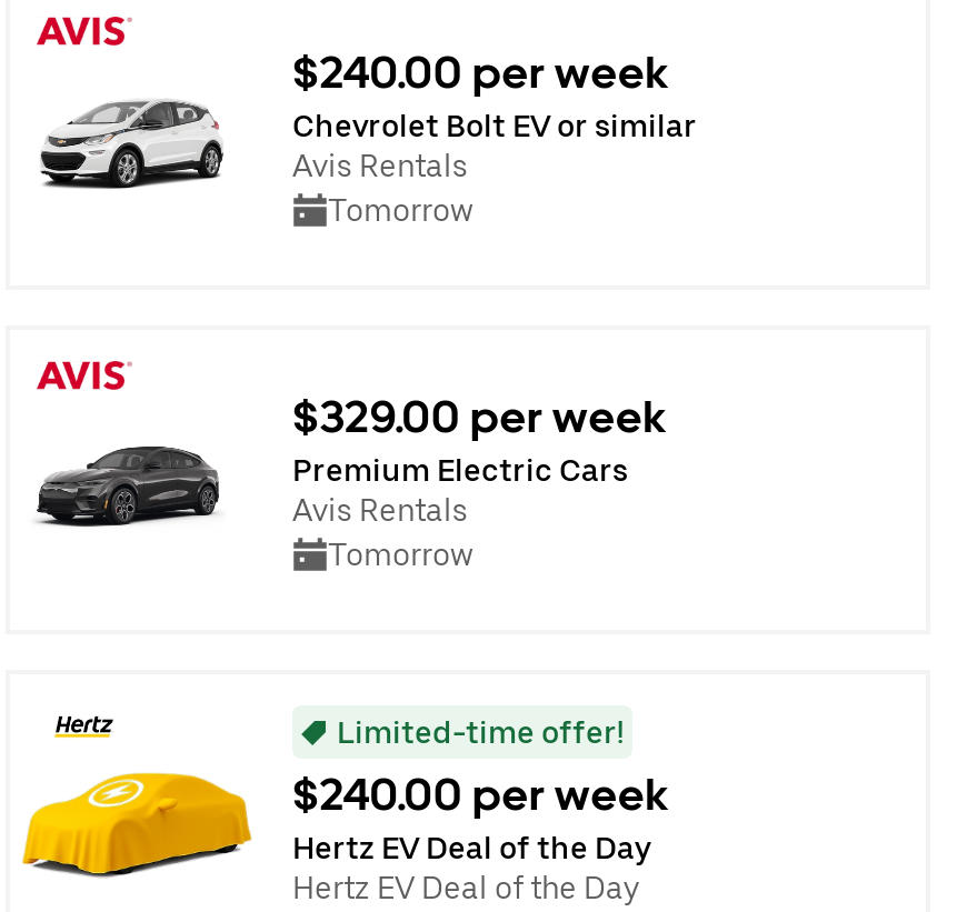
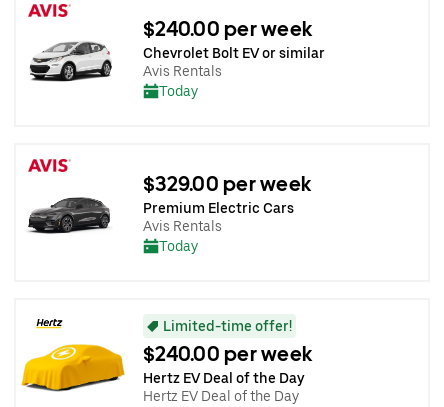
[328,191,472,227] Tomorrow -> [159,82,198,98] Today
[328,535,472,571] Tomorrow -> [159,237,198,253] Today

